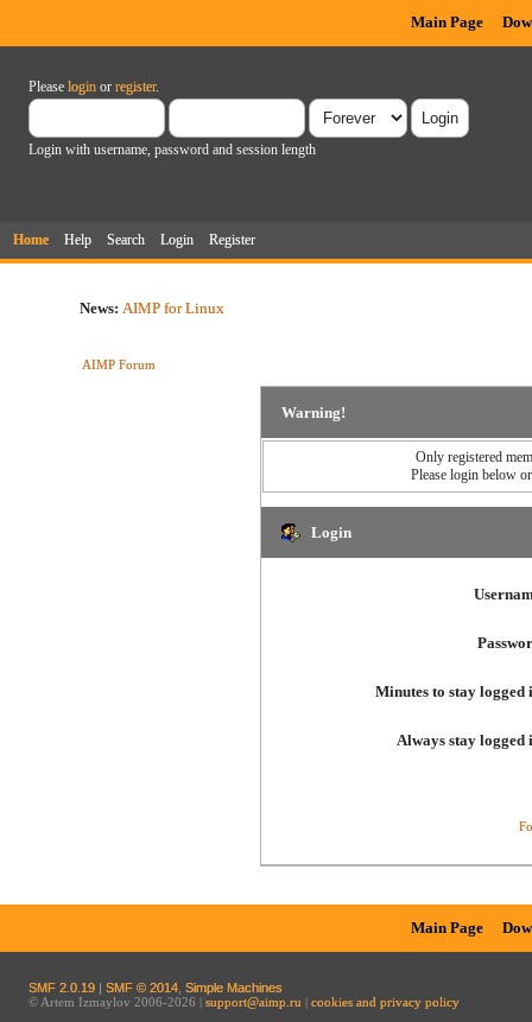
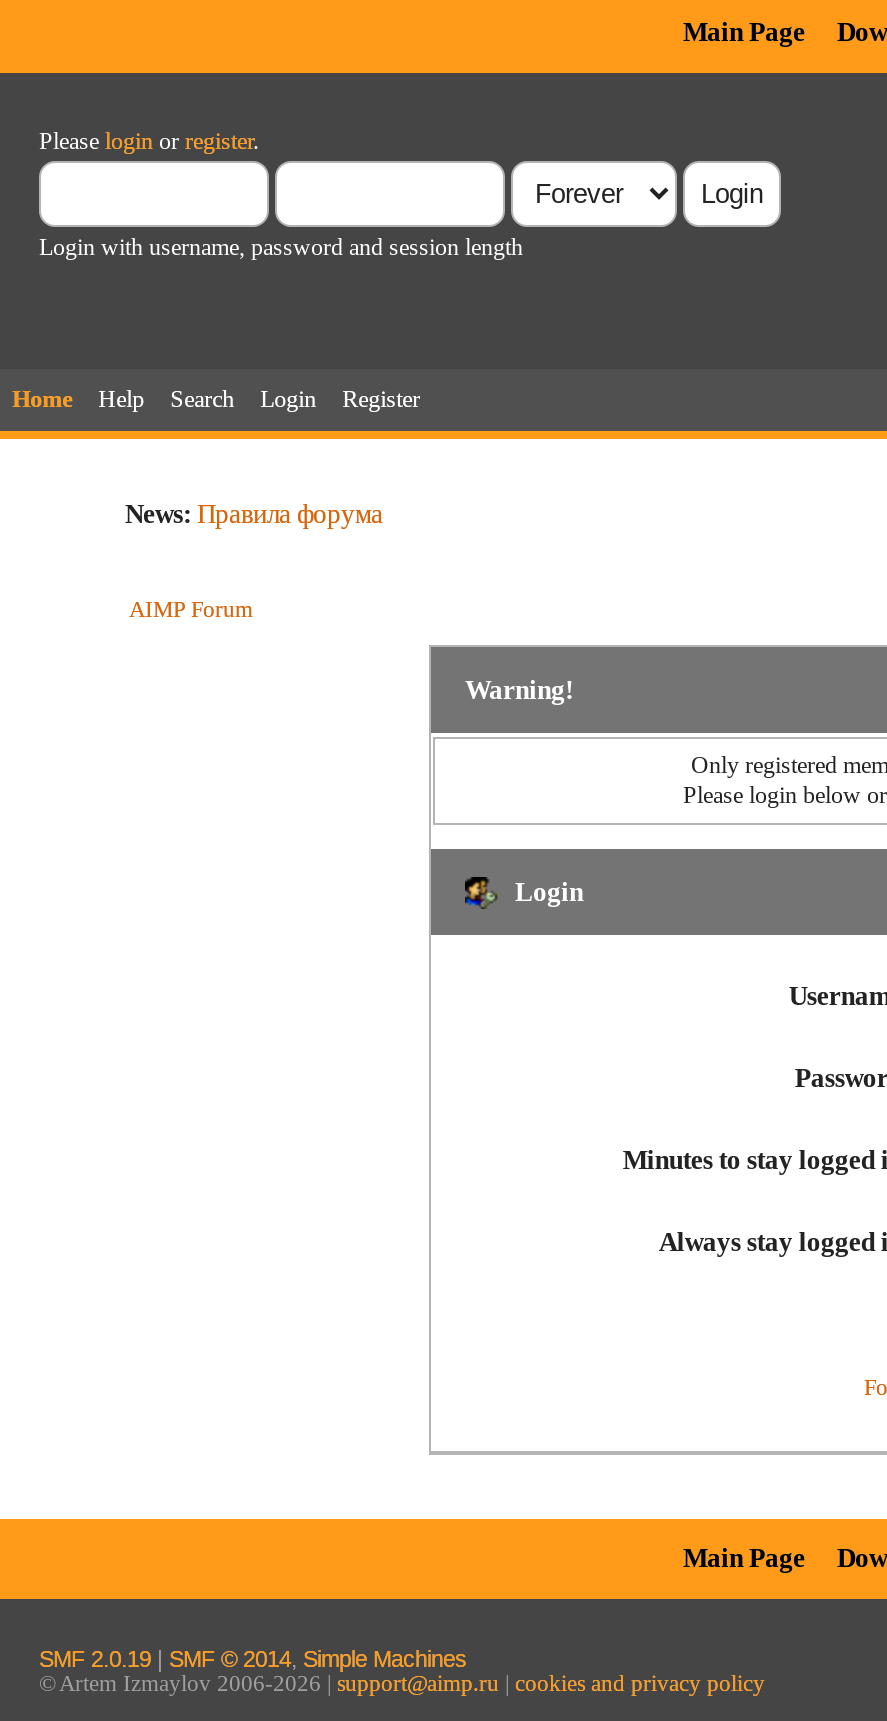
[80,299,224,317] News: AIMP for Linux -> [125,499,383,529] News: Правила форума

